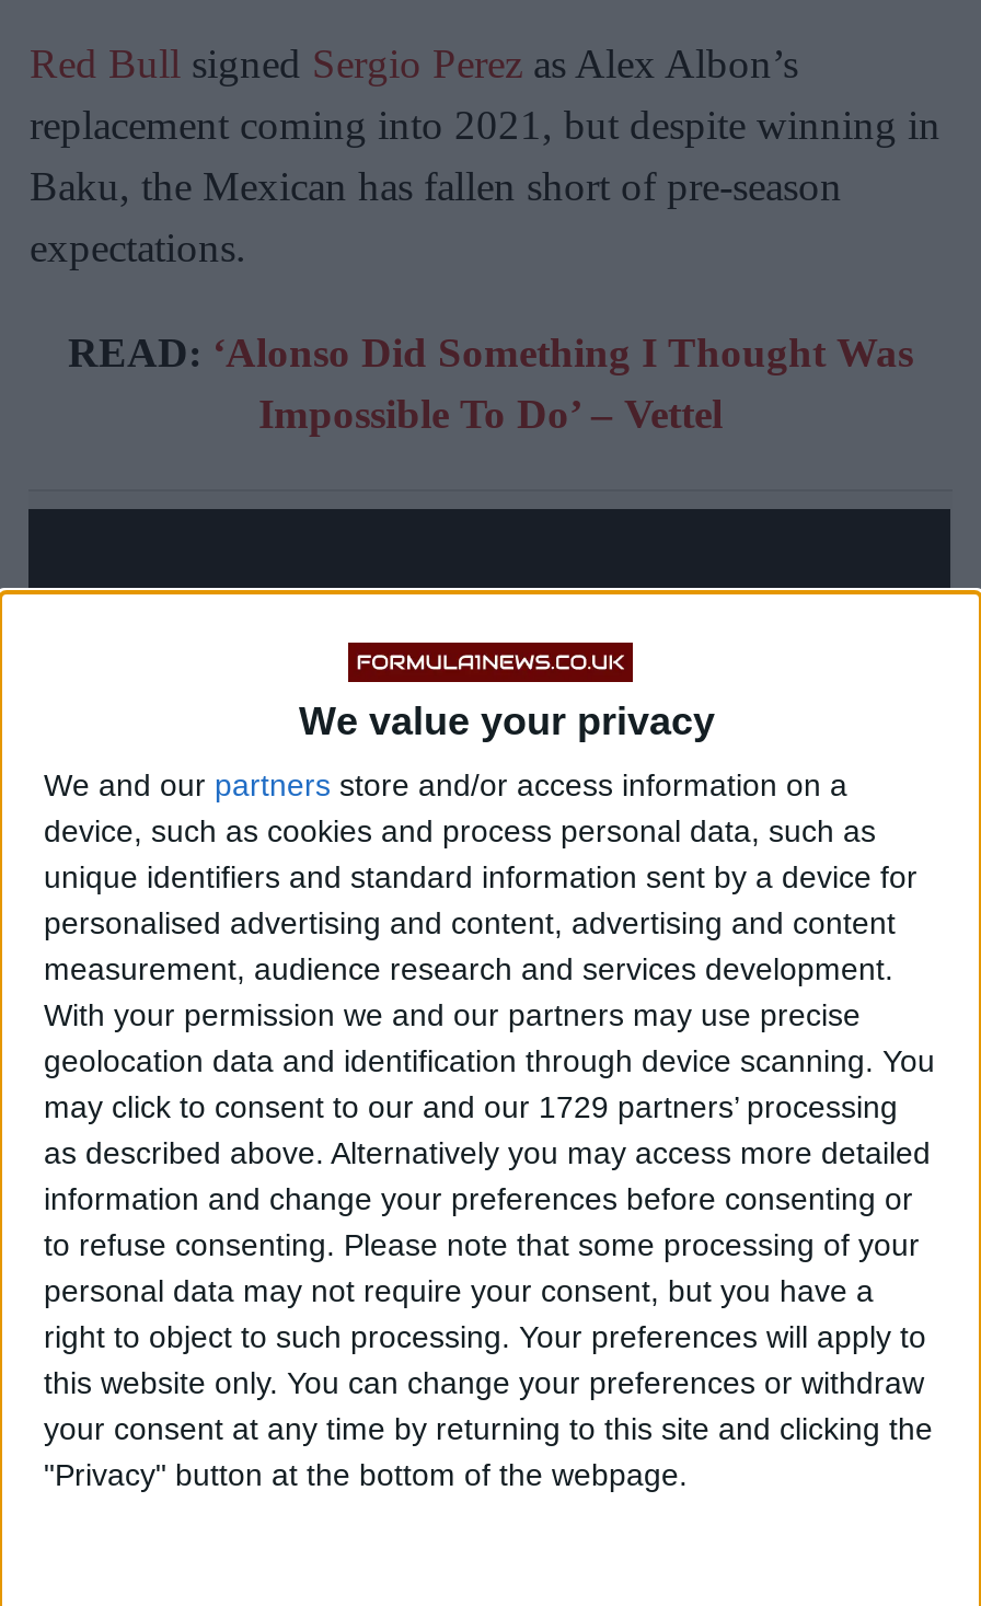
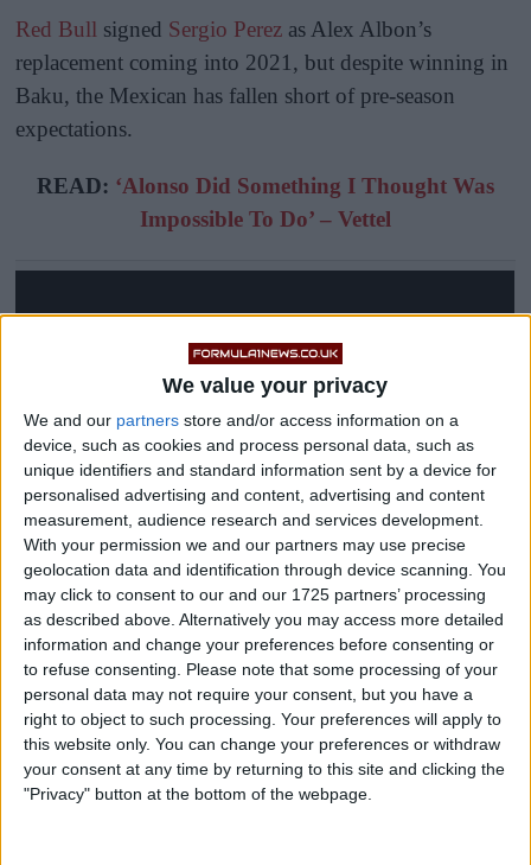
[44,1089,898,1124] may click to consent to our and our 1729 partners’ processing -> [24,585,486,604] may click to consent to our and our 1725 partners’ processing

